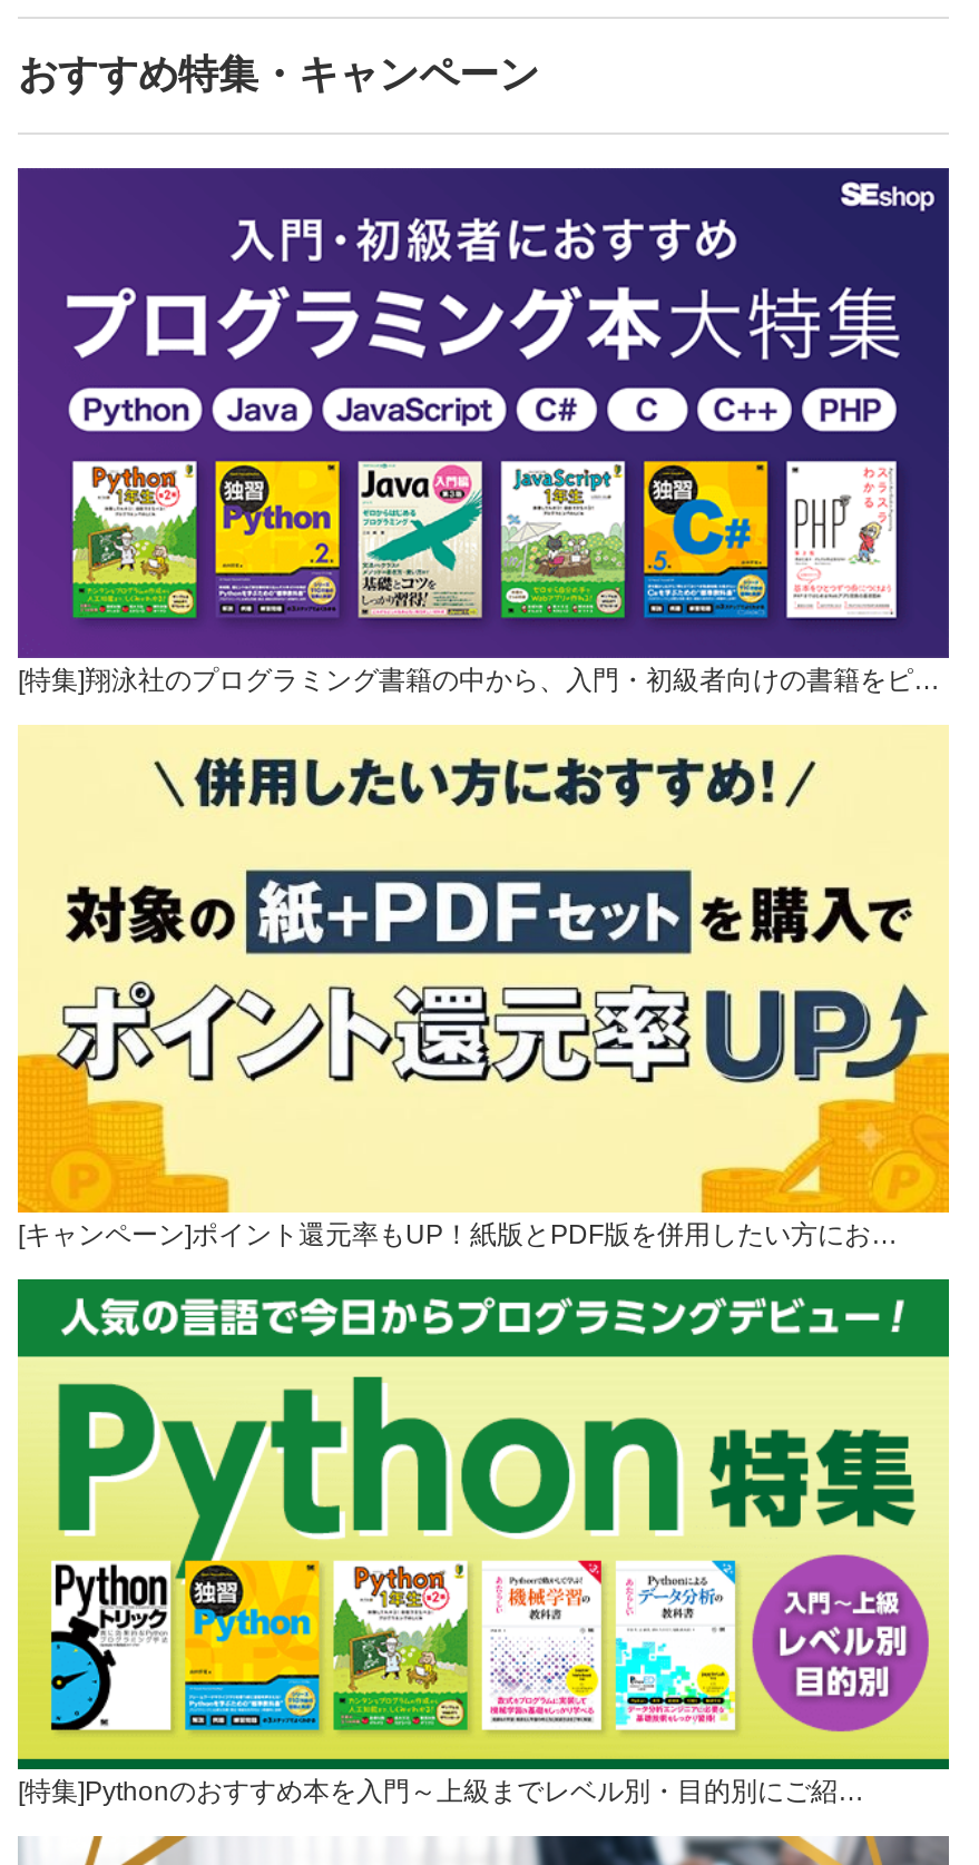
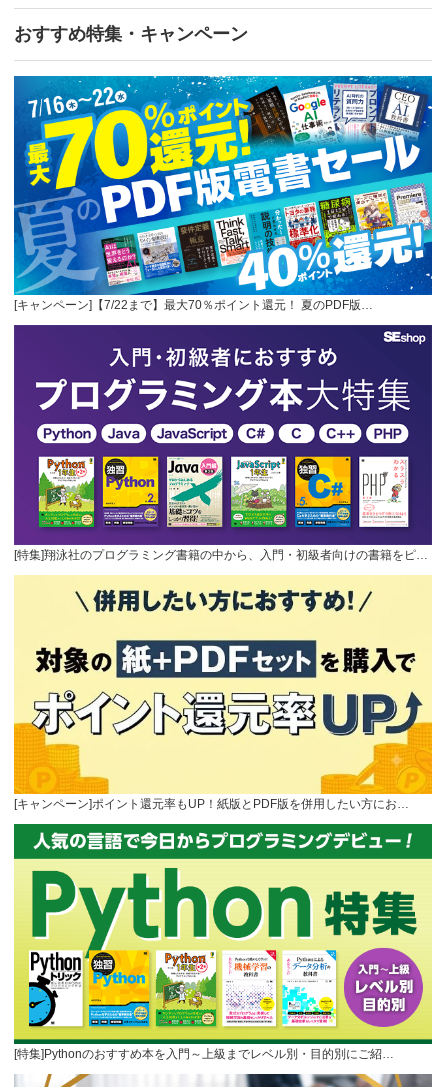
none -> [13,75,433,312] [image] | [キャンペーン]【7/22まで】最大70％ポイント還元！ 夏のPDF版…

